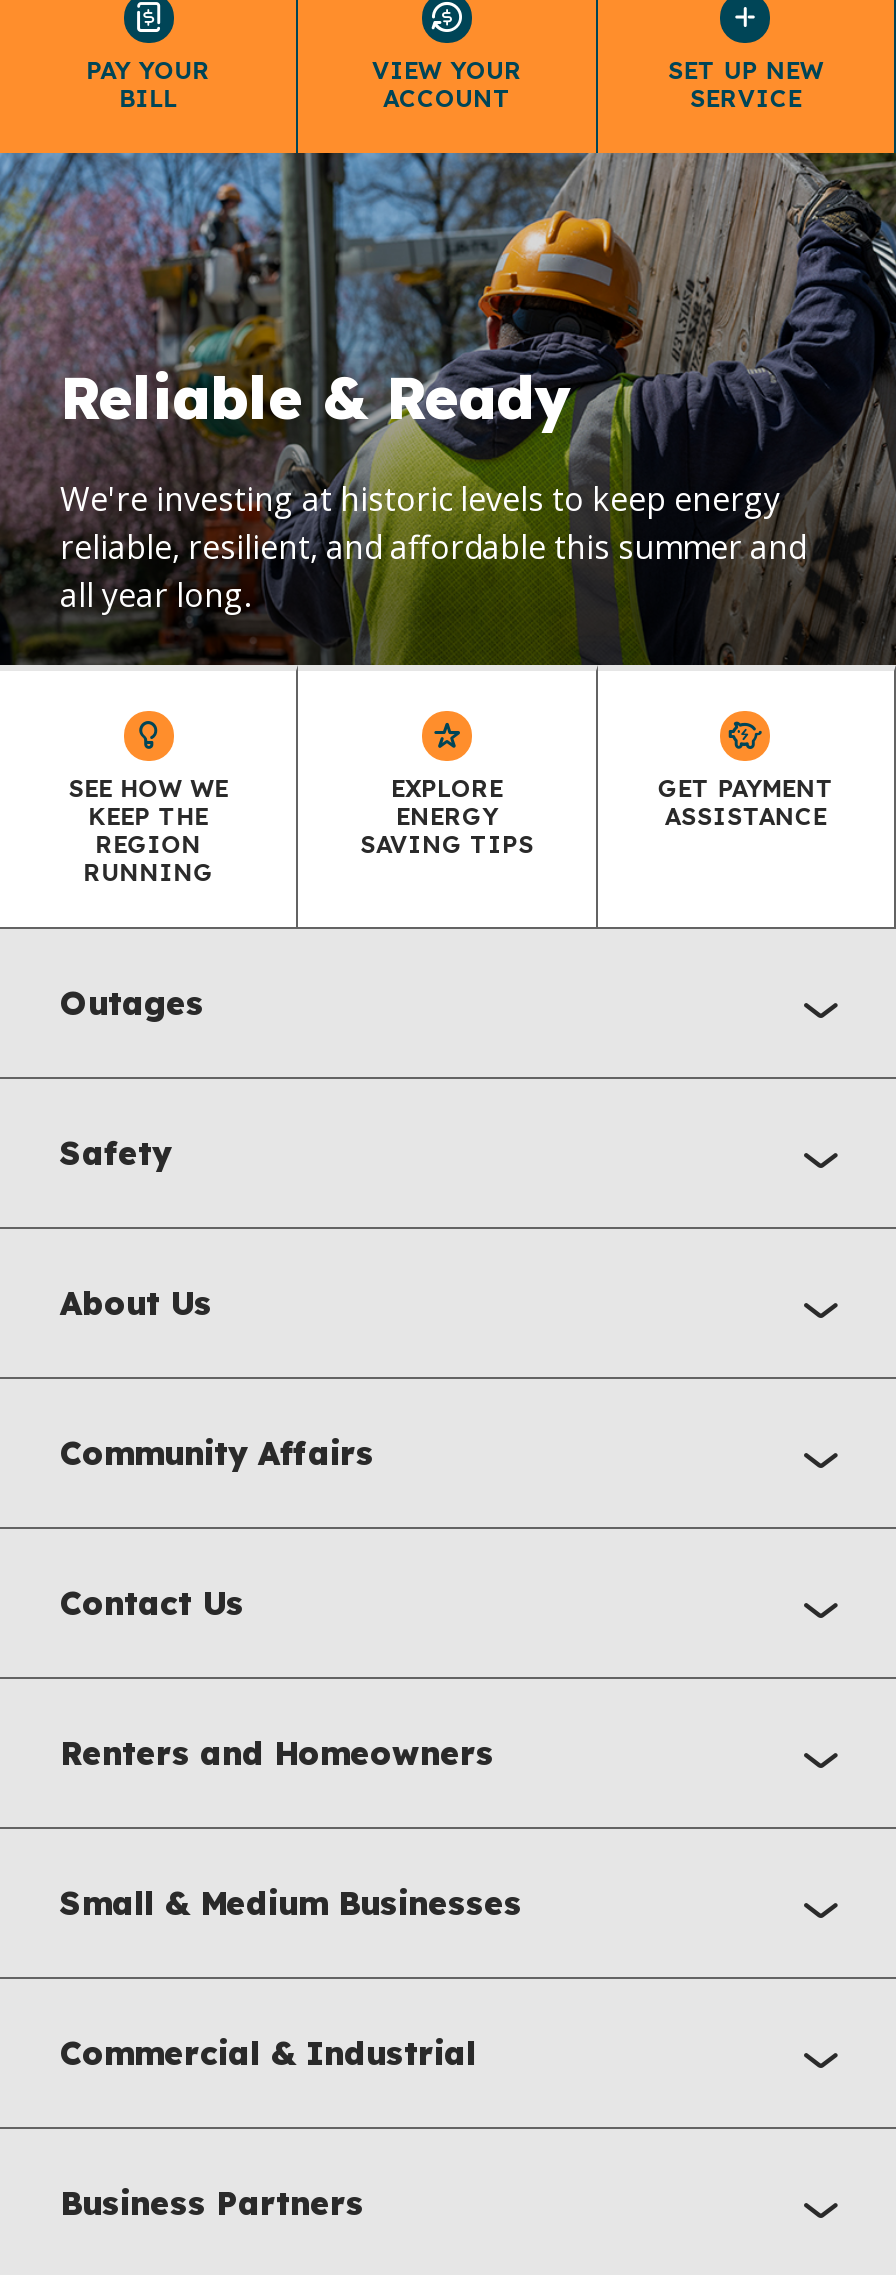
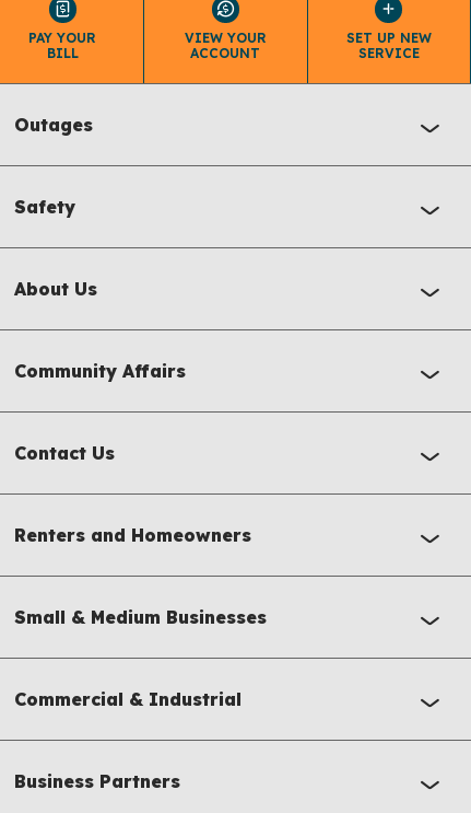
[6,152,890,928] [image] | Reliable & Ready | We're investing at historic levels to keep energy | reliable, resilient, and affordable this summer and | all year long. -> none
[68,774,228,888] SEE HOW WE | KEEP THE | REGION | RUNNING -> none
[360,774,534,860] EXPLORE | ENERGY | SAVING TIPS -> none
[658,774,834,832] GET PAYMENT | ASSISTANCE -> none

